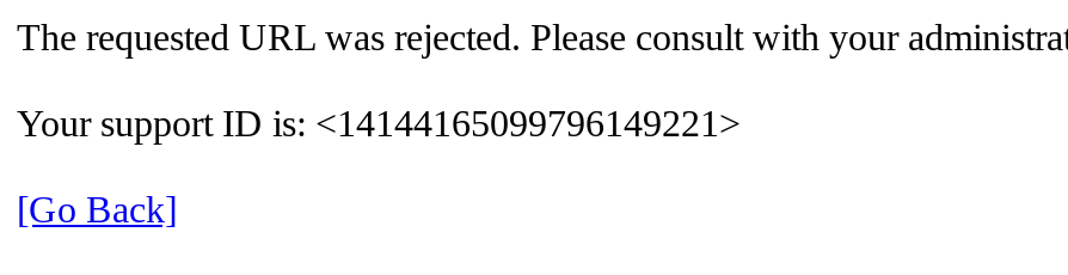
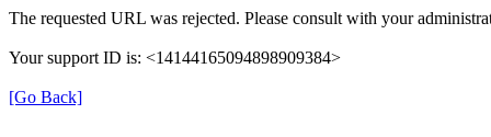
[17,103,741,143] Your support ID is: <14144165099796149221> -> [9,48,341,67] Your support ID is: <14144165094898909384>

